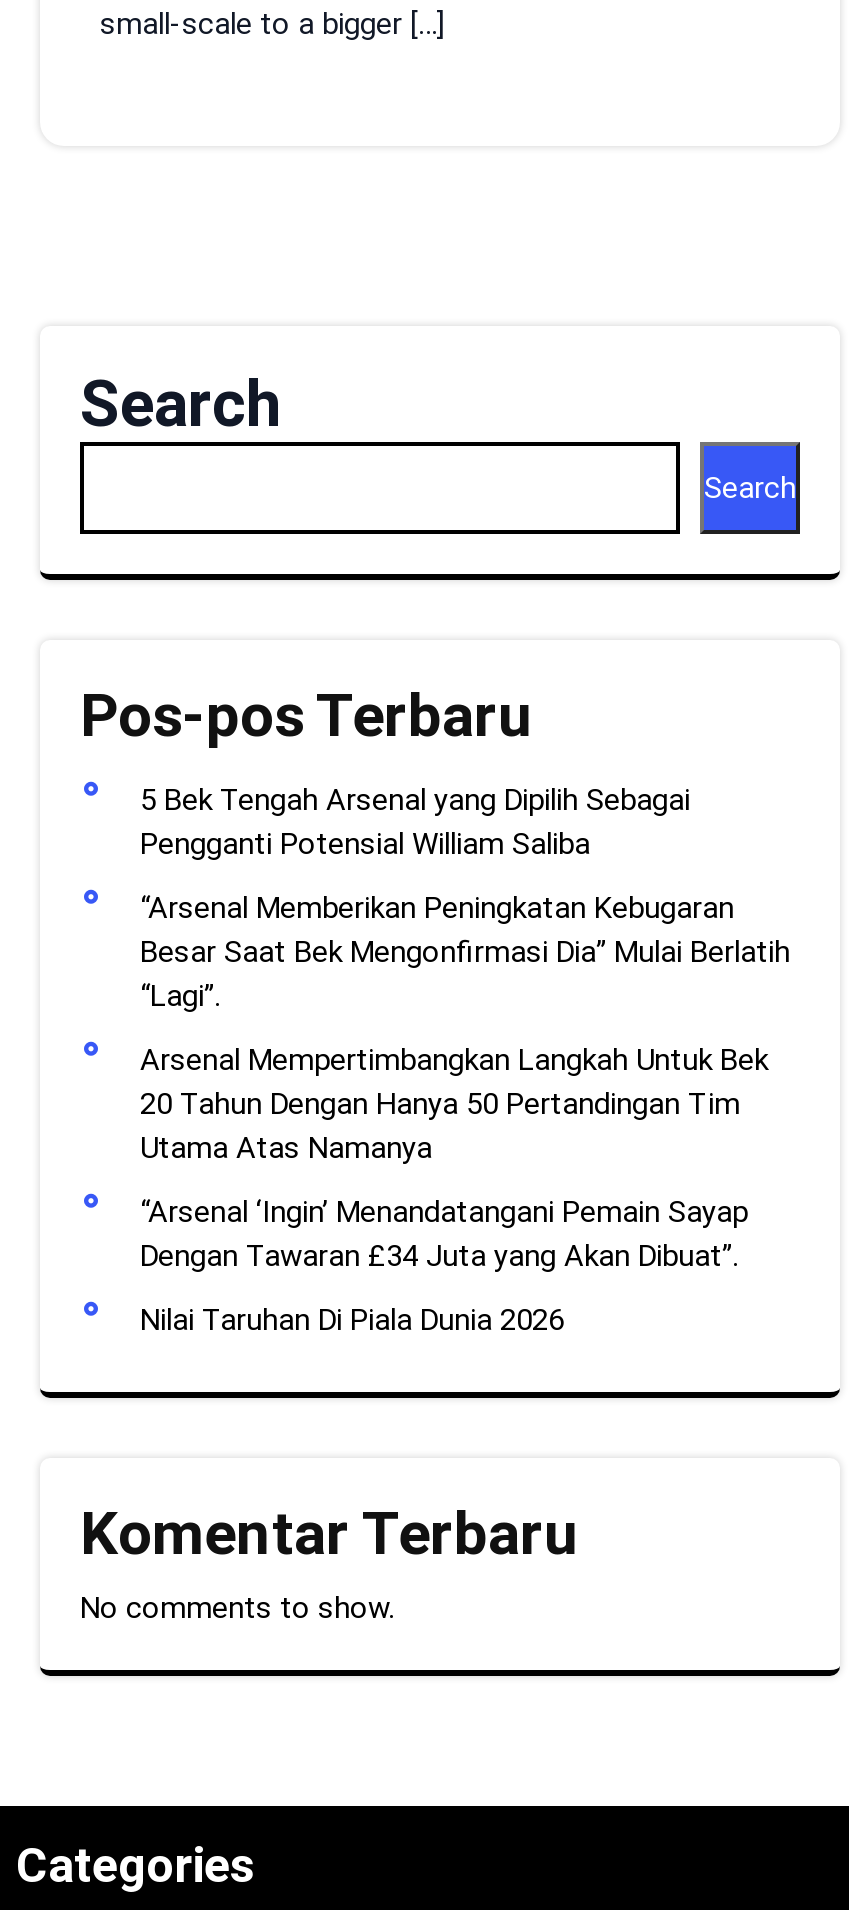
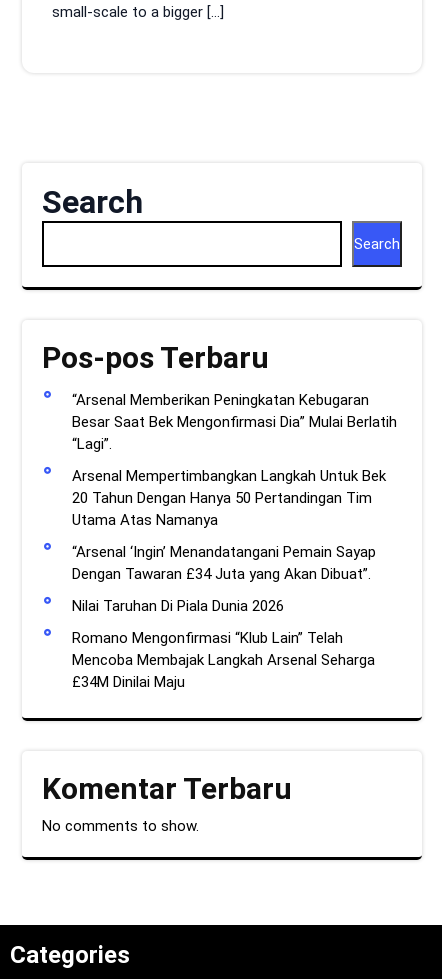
[140,782,690,862] 5 Bek Tengah Arsenal yang Dipilih Sebagai | Pengganti Potensial William Saliba -> none
moved [140,890,790,1338] -> [72,391,397,615]: “Arsenal Memberikan Peningkatan Kebugaran | Besar Saat Bek Mengonfirmasi Dia” Mulai Berlatih | “Lagi”. | ... | Dengan Tawaran £34 Juta yang Akan Dibuat”. | Nilai Taruhan Di Piala Dunia 2026
none -> [72,629,375,691] Romano Mengonfirmasi “Klub Lain” Telah | Mencoba Membajak Langkah Arsenal Seharga | £34M Dinilai Maju

